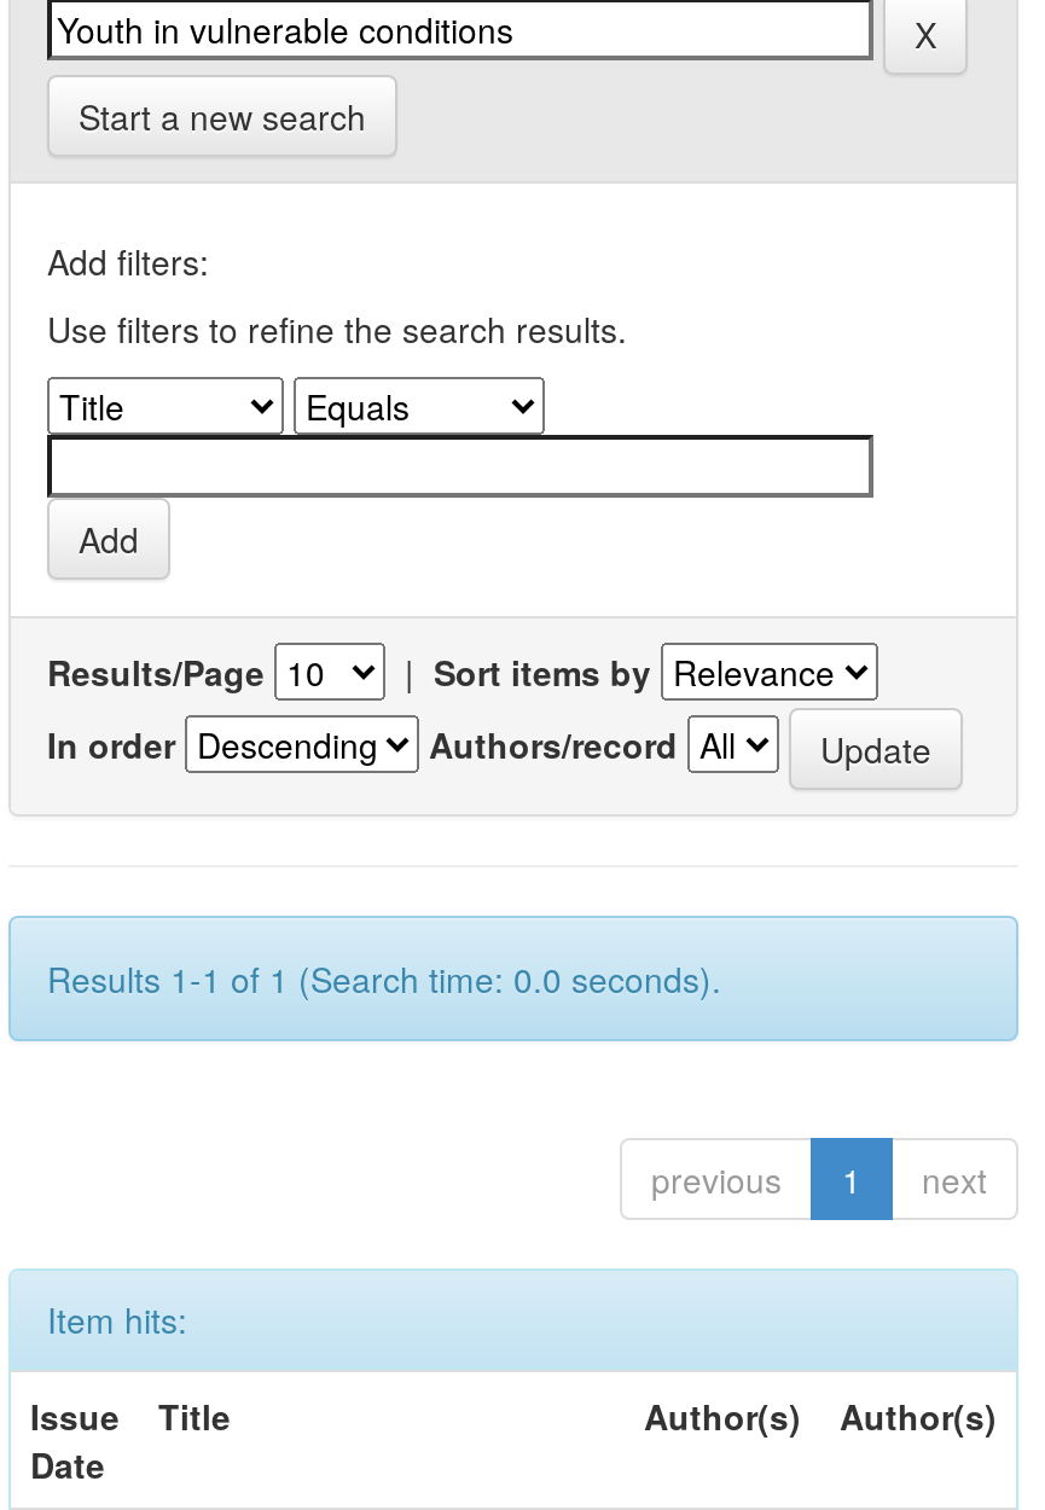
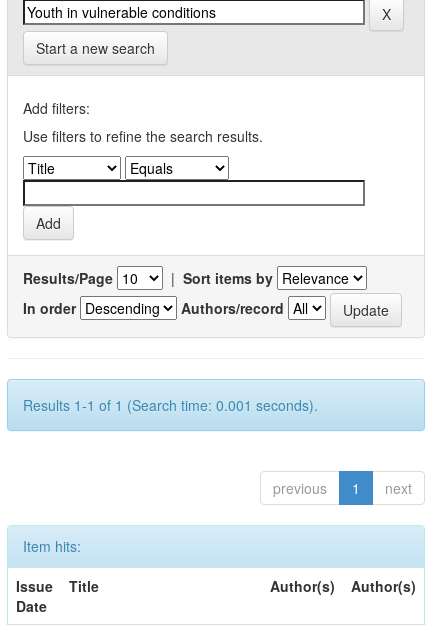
[47,954,721,1003] Results 1-1 of 1 (Search time: 0.0 seconds). -> [23,395,318,415] Results 1-1 of 1 (Search time: 0.001 seconds).

